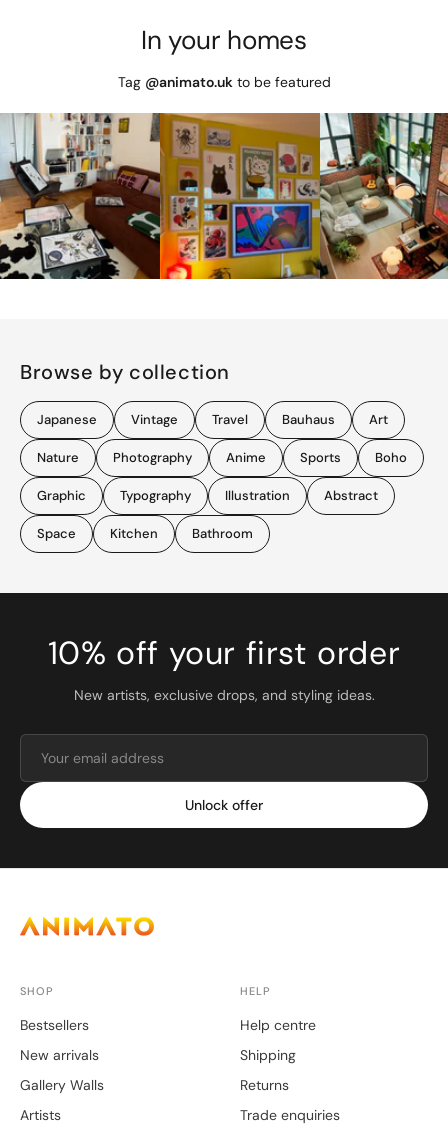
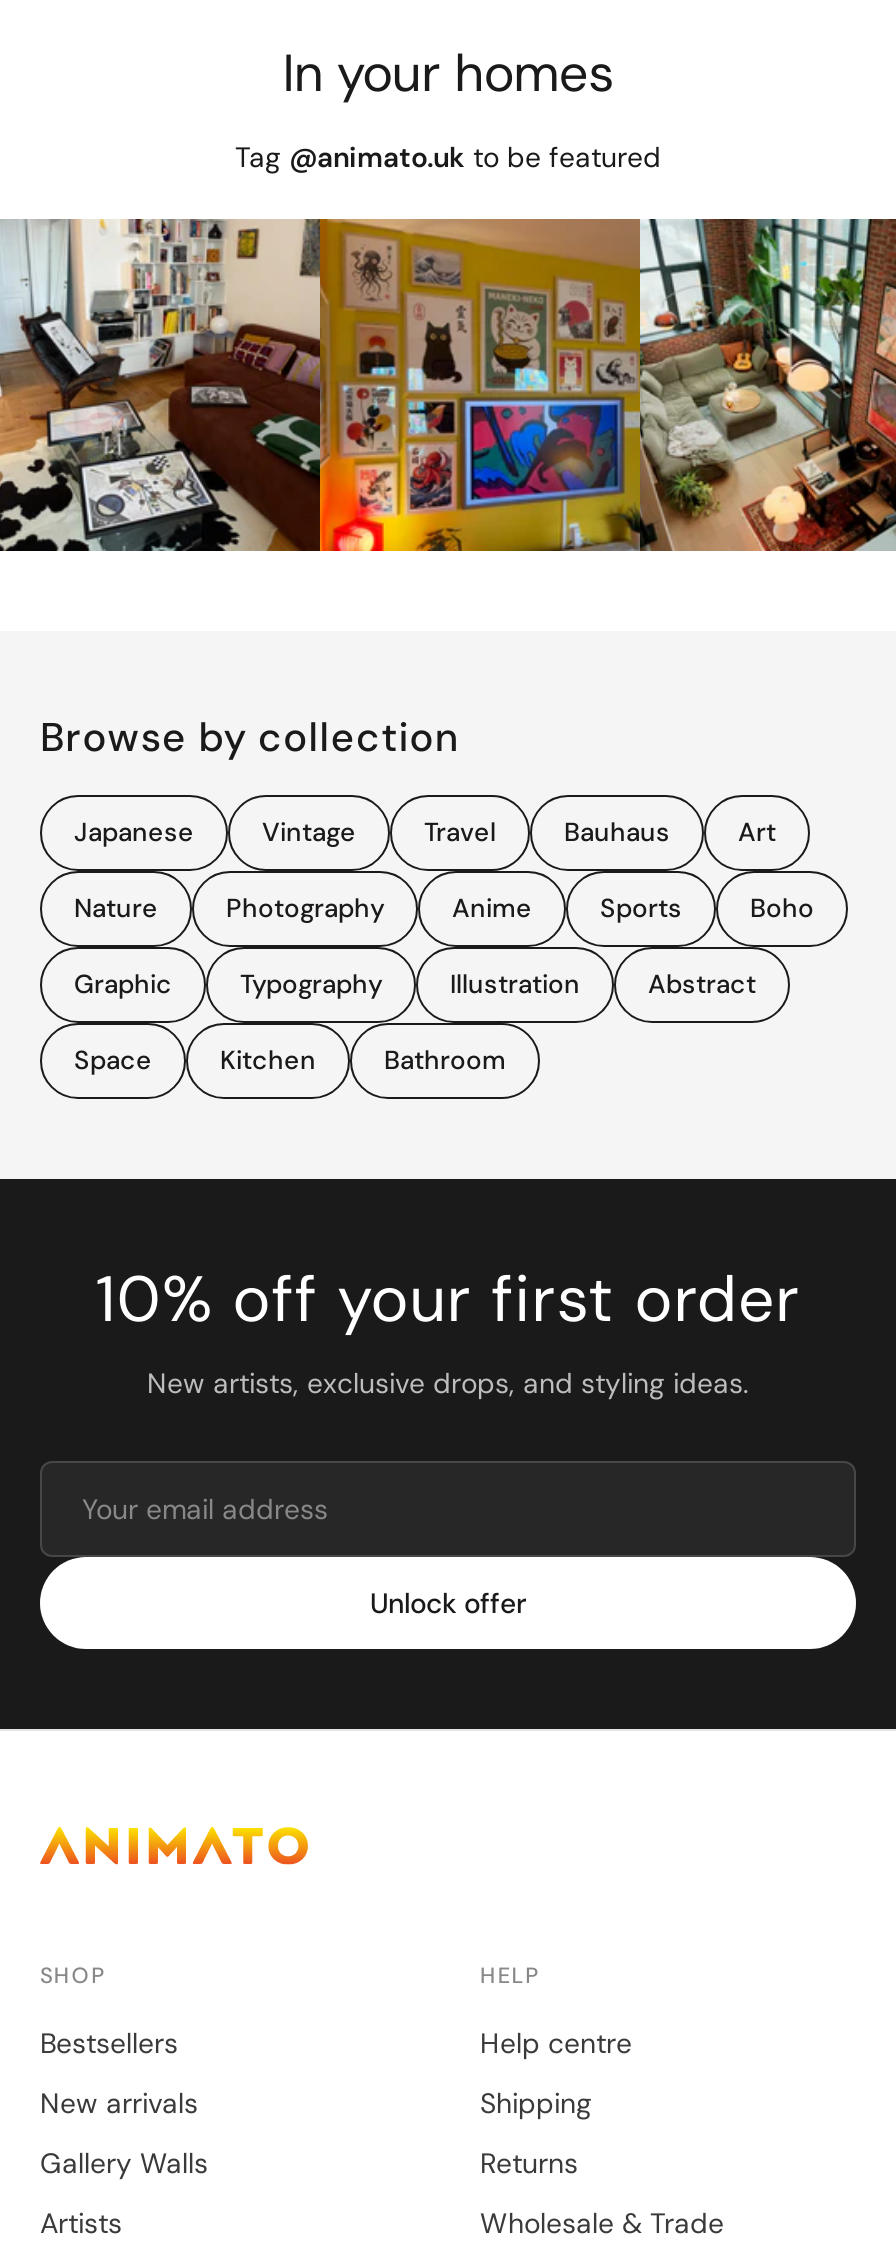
[240,1106,340,1124] Trade enquiries -> [480,2205,724,2241] Wholesale & Trade

